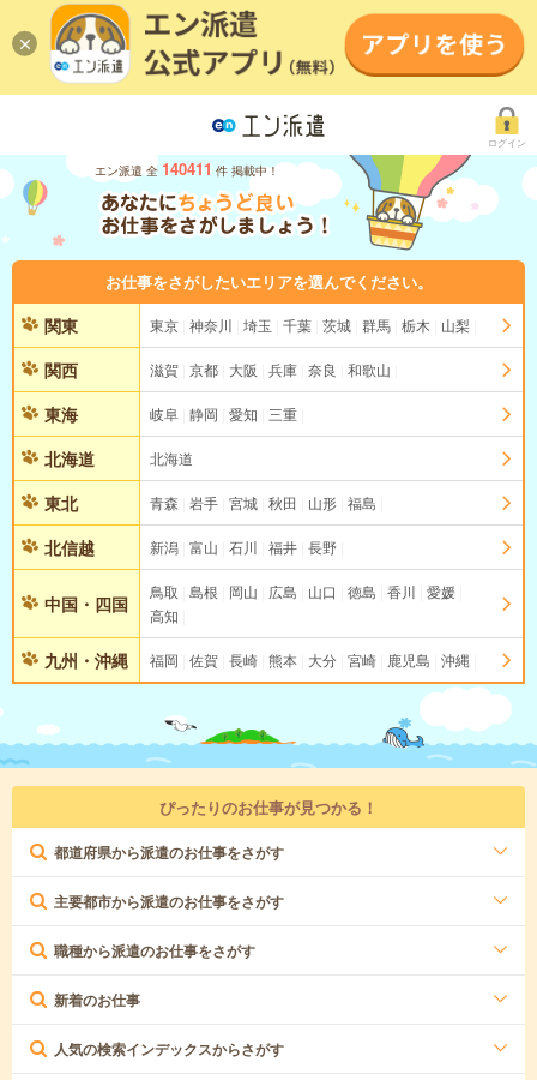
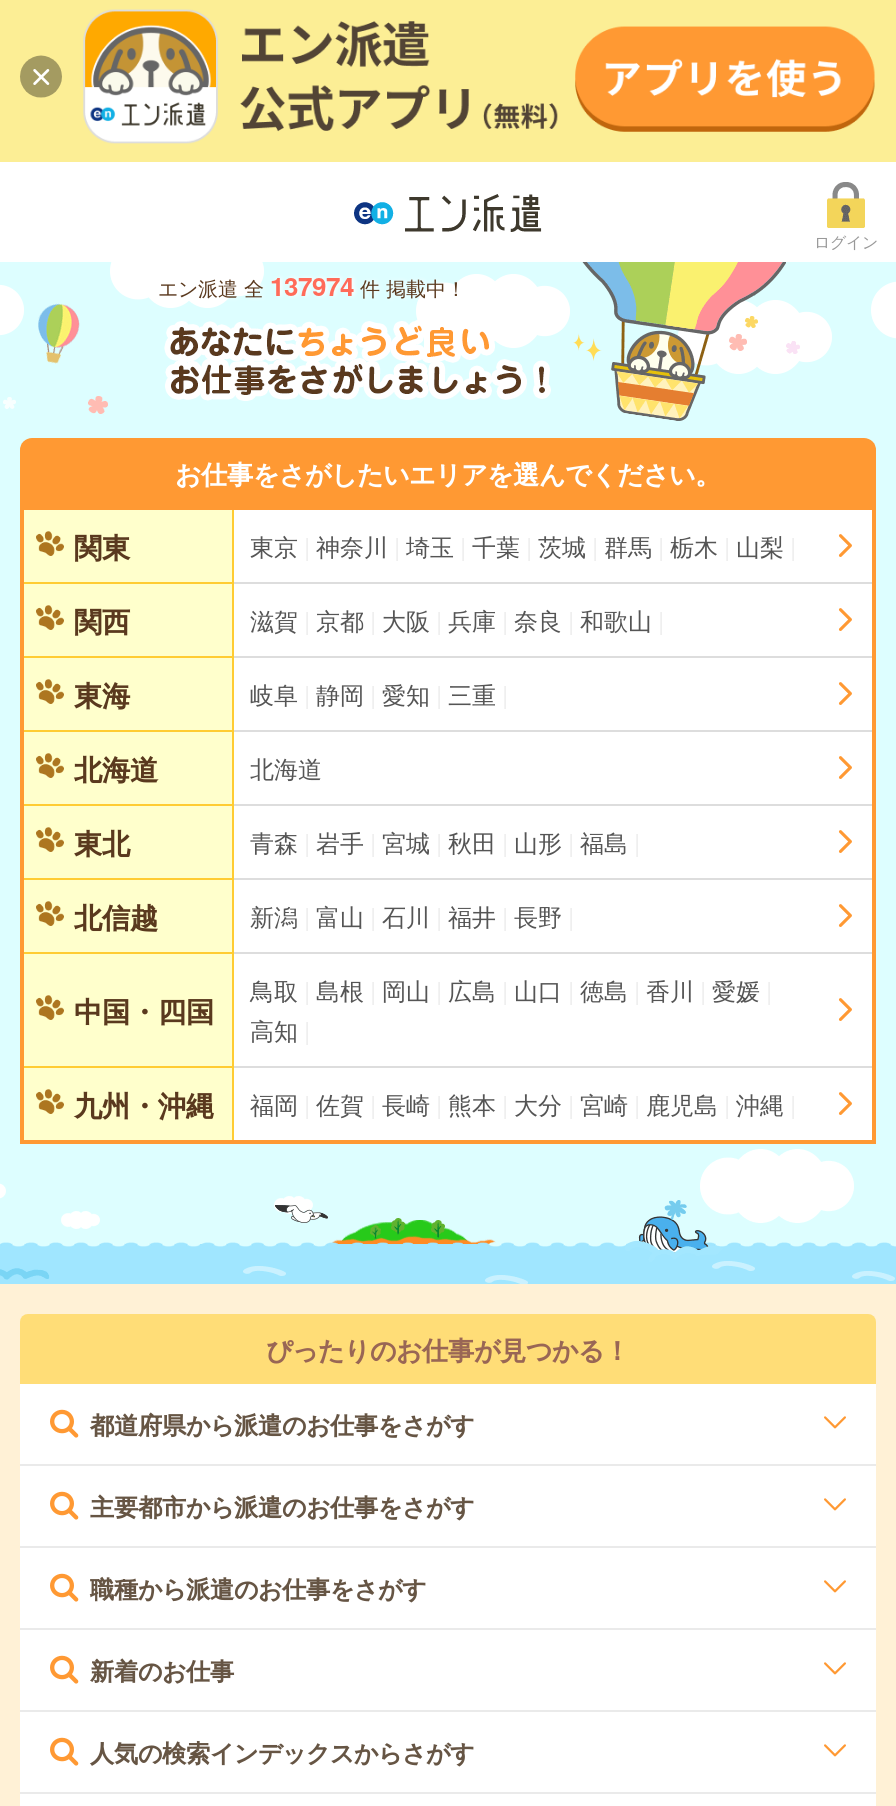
[95,158,279,181] エン派遣 全 140411 件 掲載中！ -> [158,267,466,305] エン派遣 全 137974 件 掲載中！

